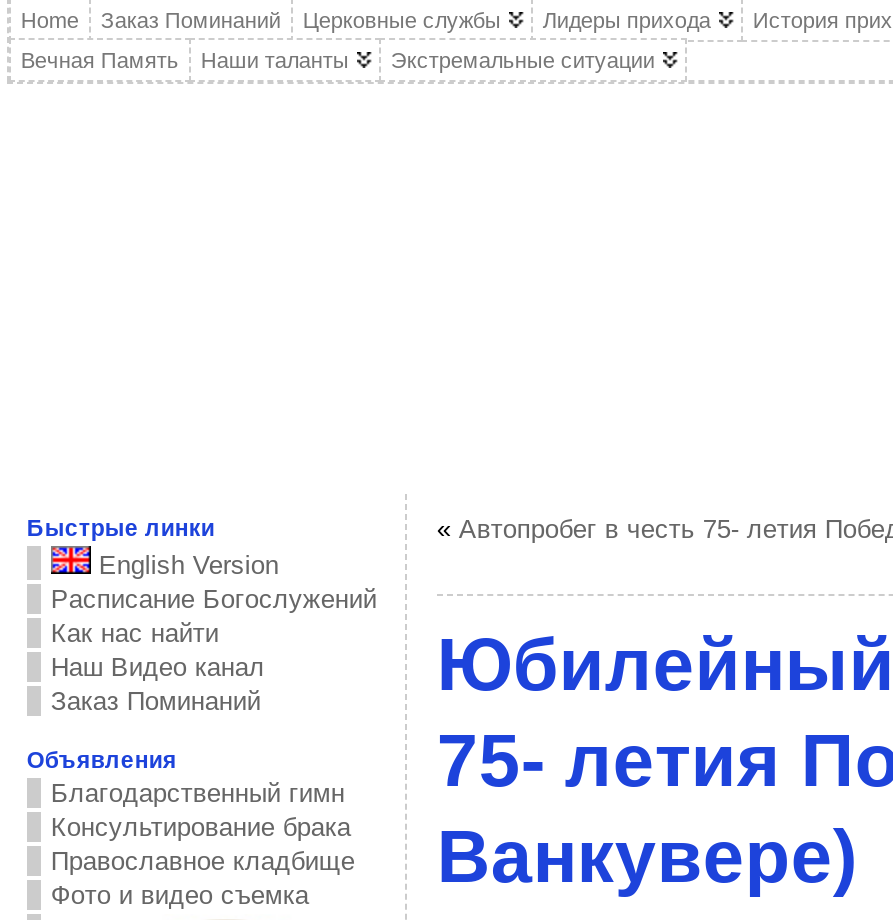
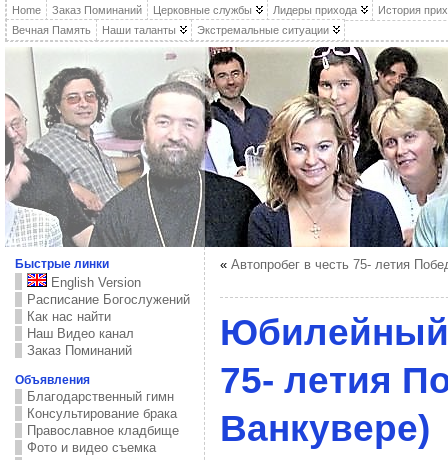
none -> [4,46,445,248] [image]

